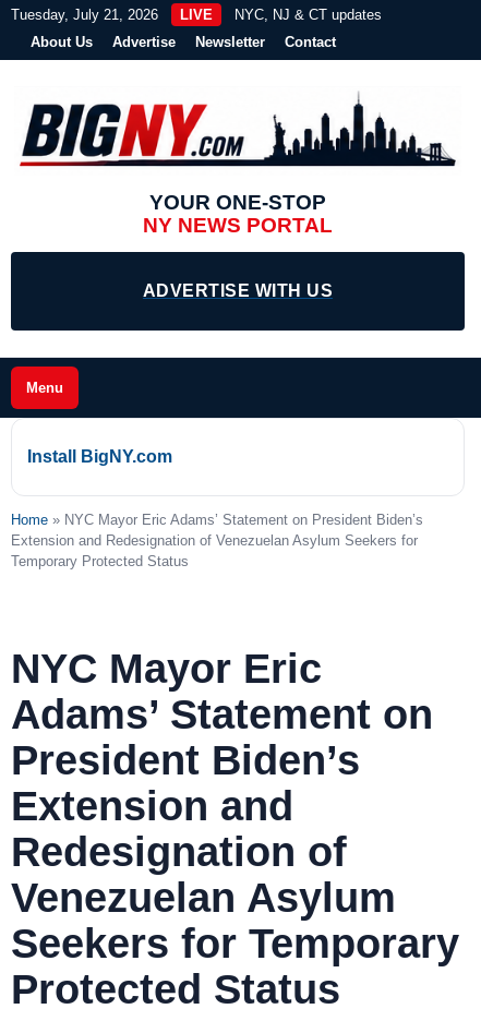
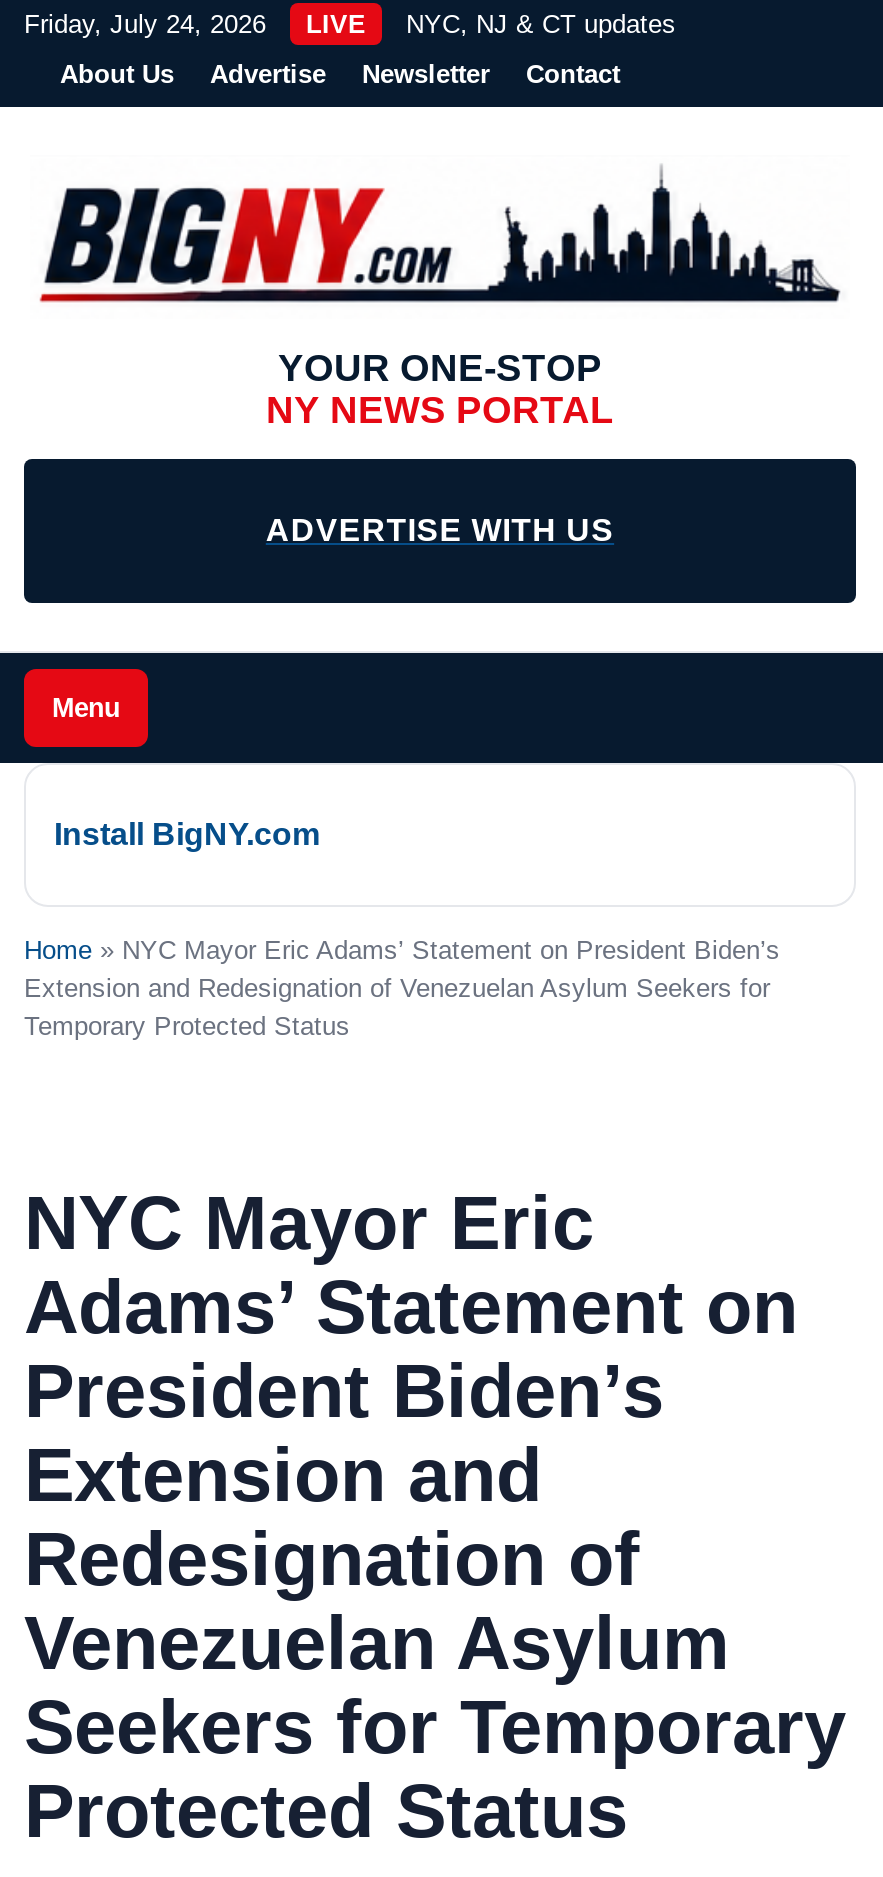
[11,7,382,23] Tuesday, July 21, 2026 LIVE NYC, NJ & CT updates -> [24,9,676,39] Friday, July 24, 2026 LIVE NYC, NJ & CT updates

